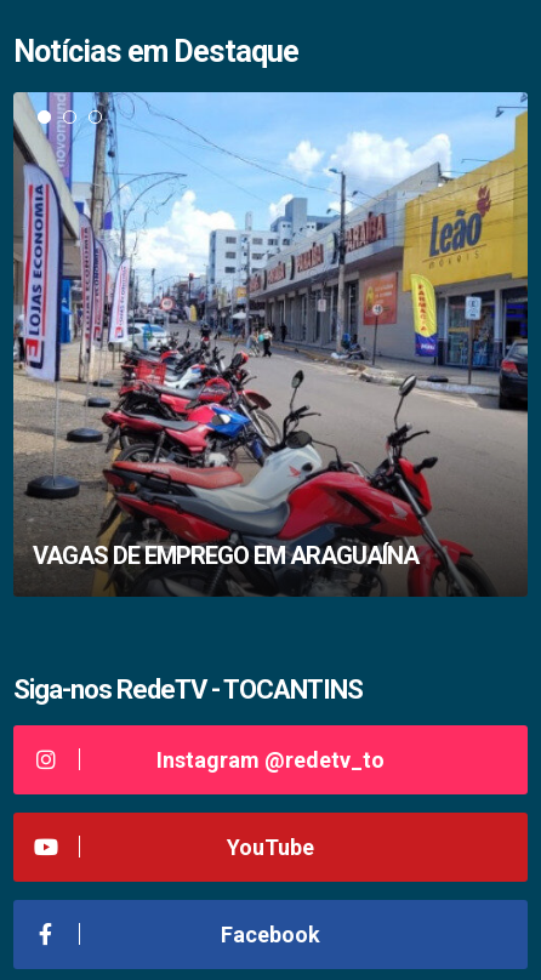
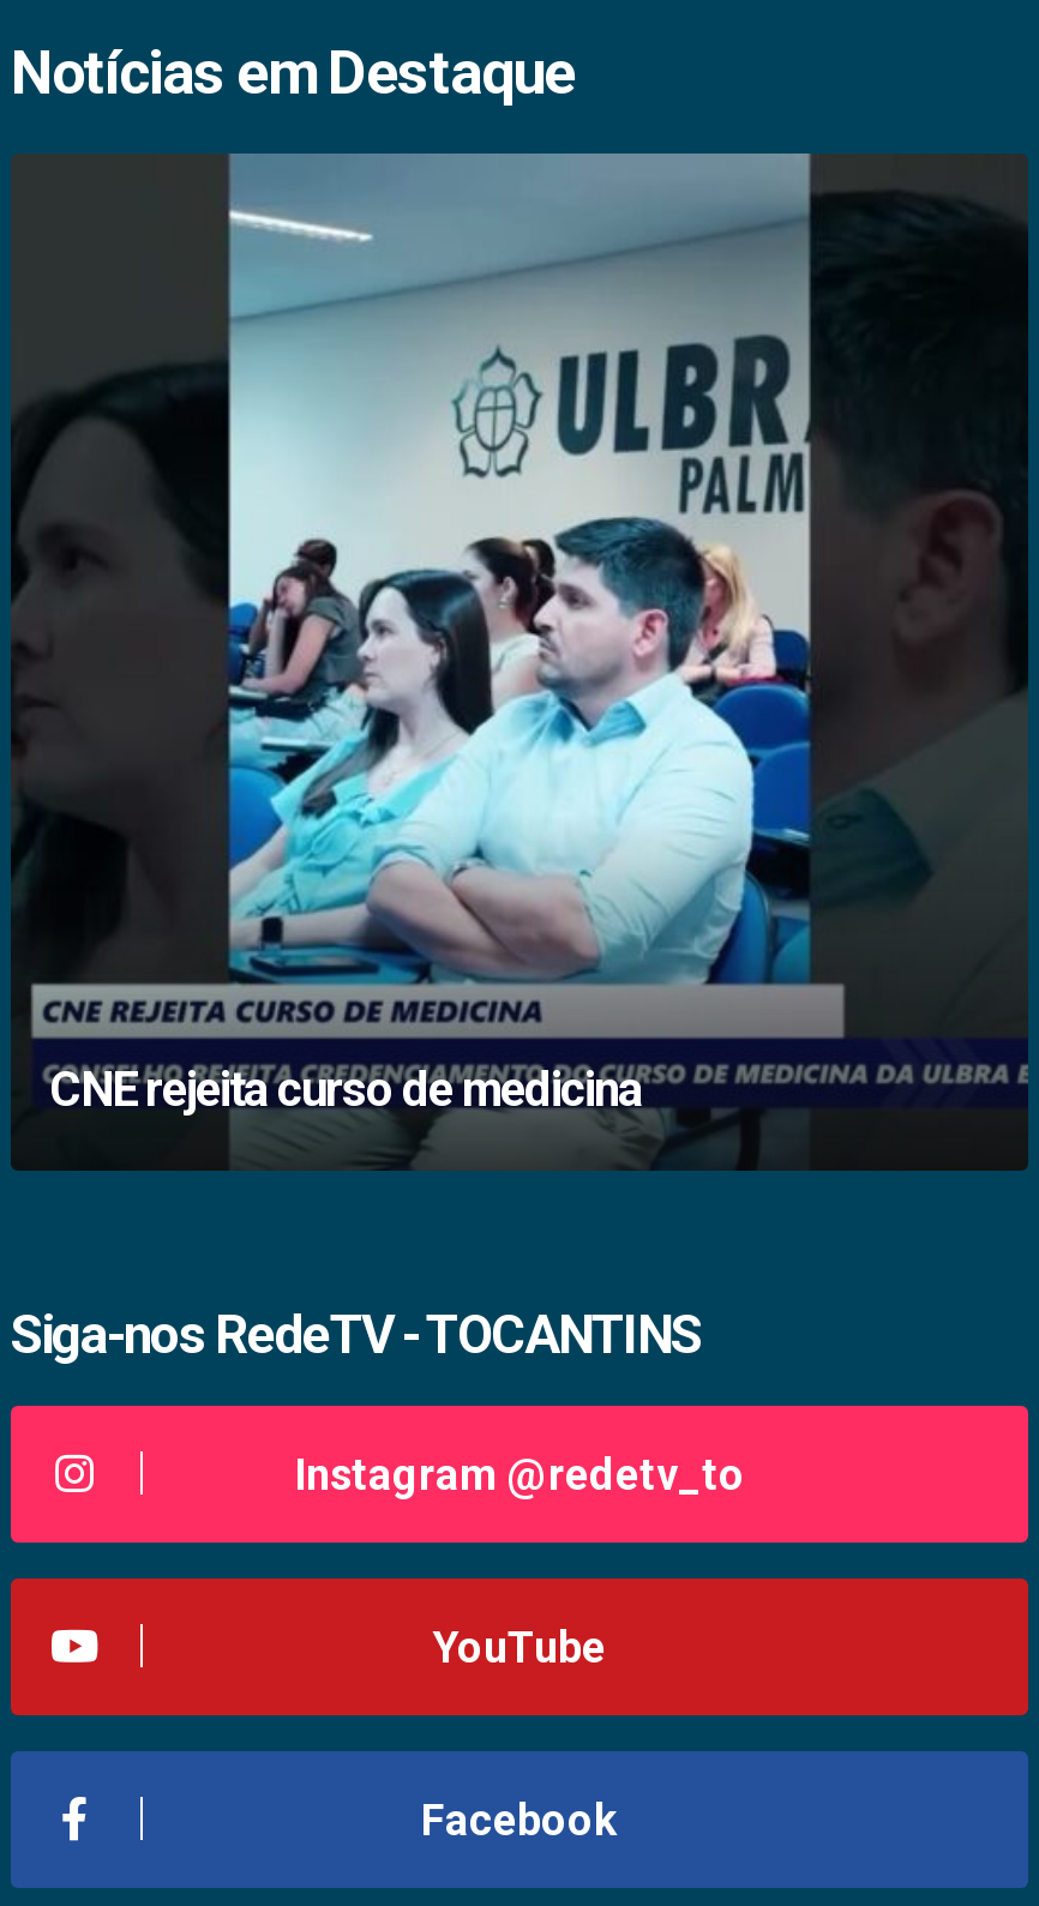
[12,91,529,605] [image] | VAGAS DE EMPREGO EM ARAGUAÍNA -> [11,154,1028,1171] [image] | CNE rejeita curso de medicina

